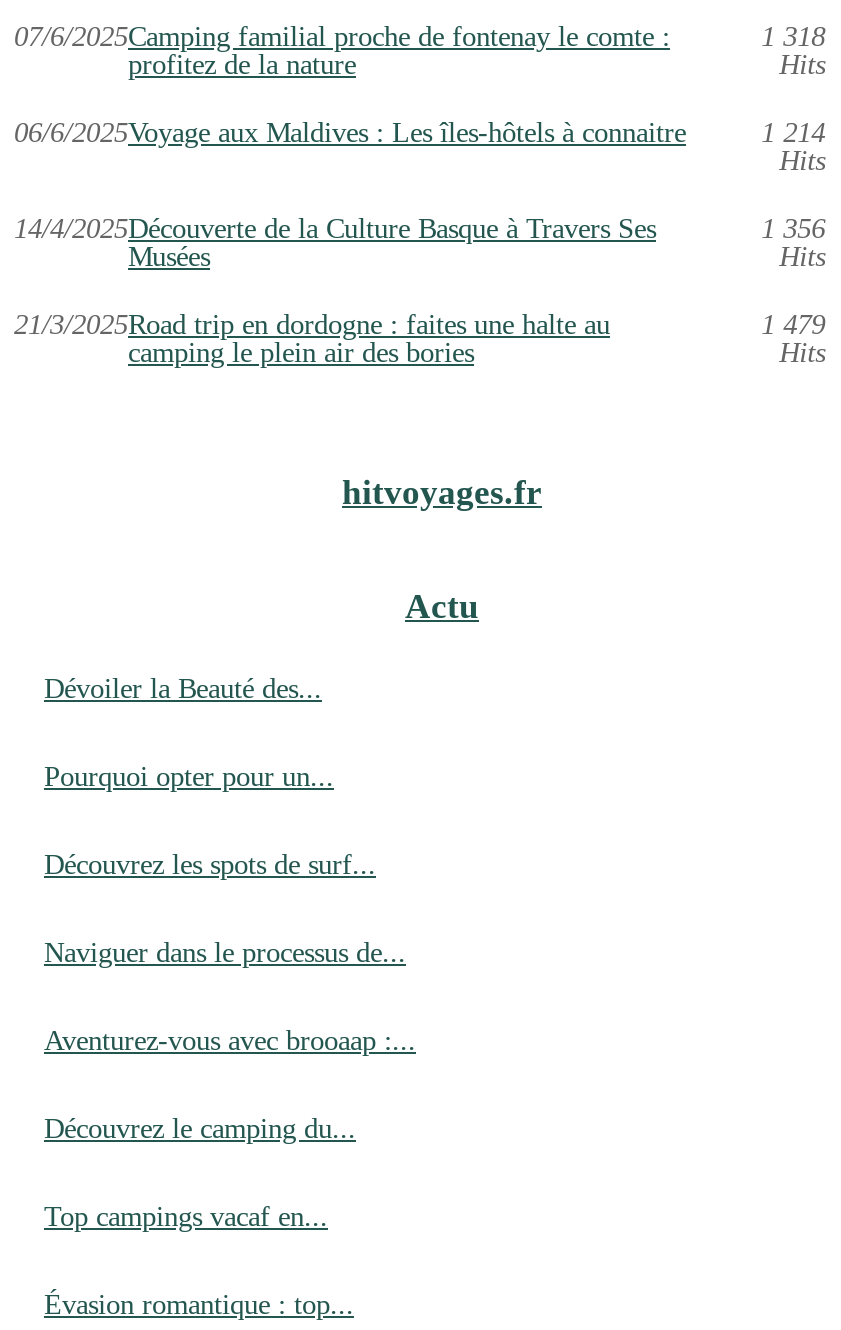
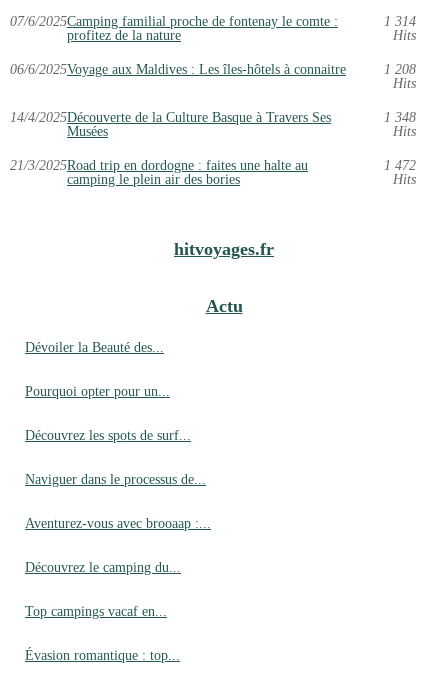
[761,19,825,51] 1 318 -> [384,13,416,29] 1 314
[761,115,825,147] 1 214 -> [384,61,416,77] 1 208
[761,211,825,243] 1 356 -> [384,109,416,125] 1 348
[761,307,825,339] 1 479 -> [384,157,416,173] 1 472

